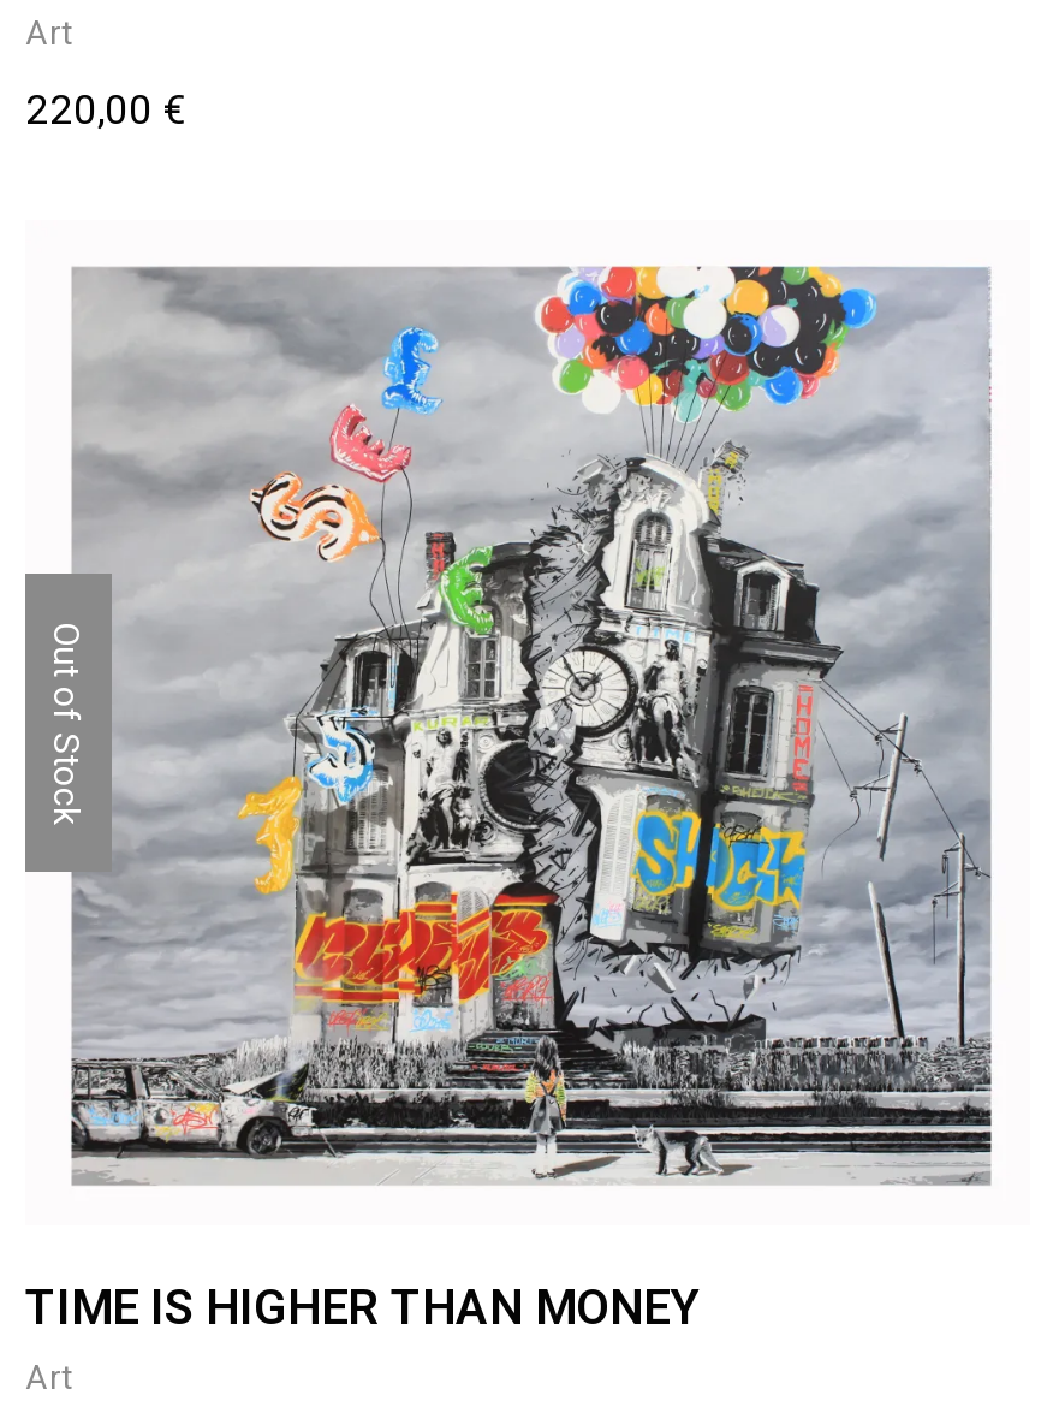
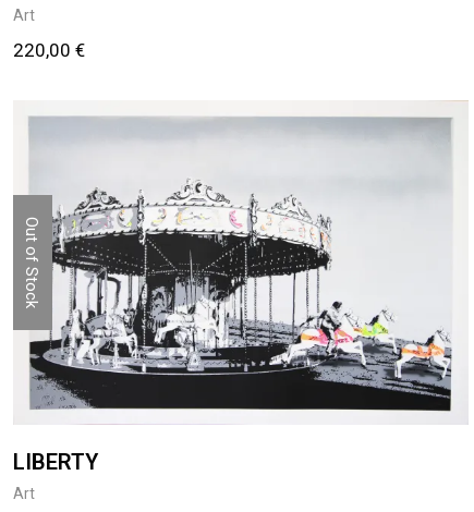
[25,265,992,1337] [image] | TIME IS HIGHER THAN MONEY -> [13,115,451,475] [image] | LIBERTY

